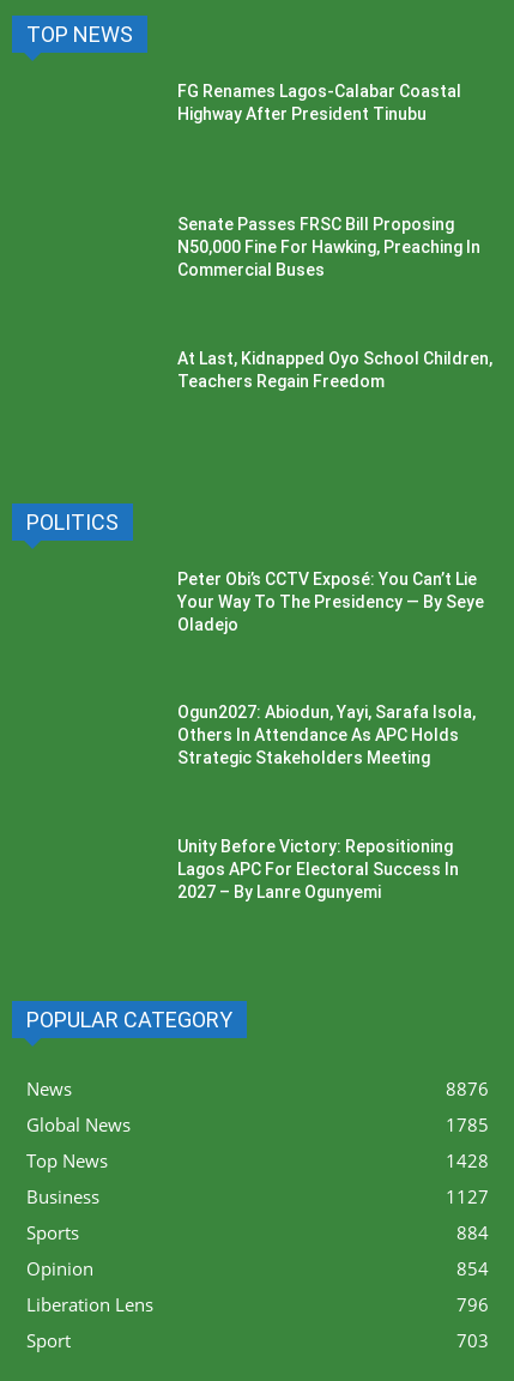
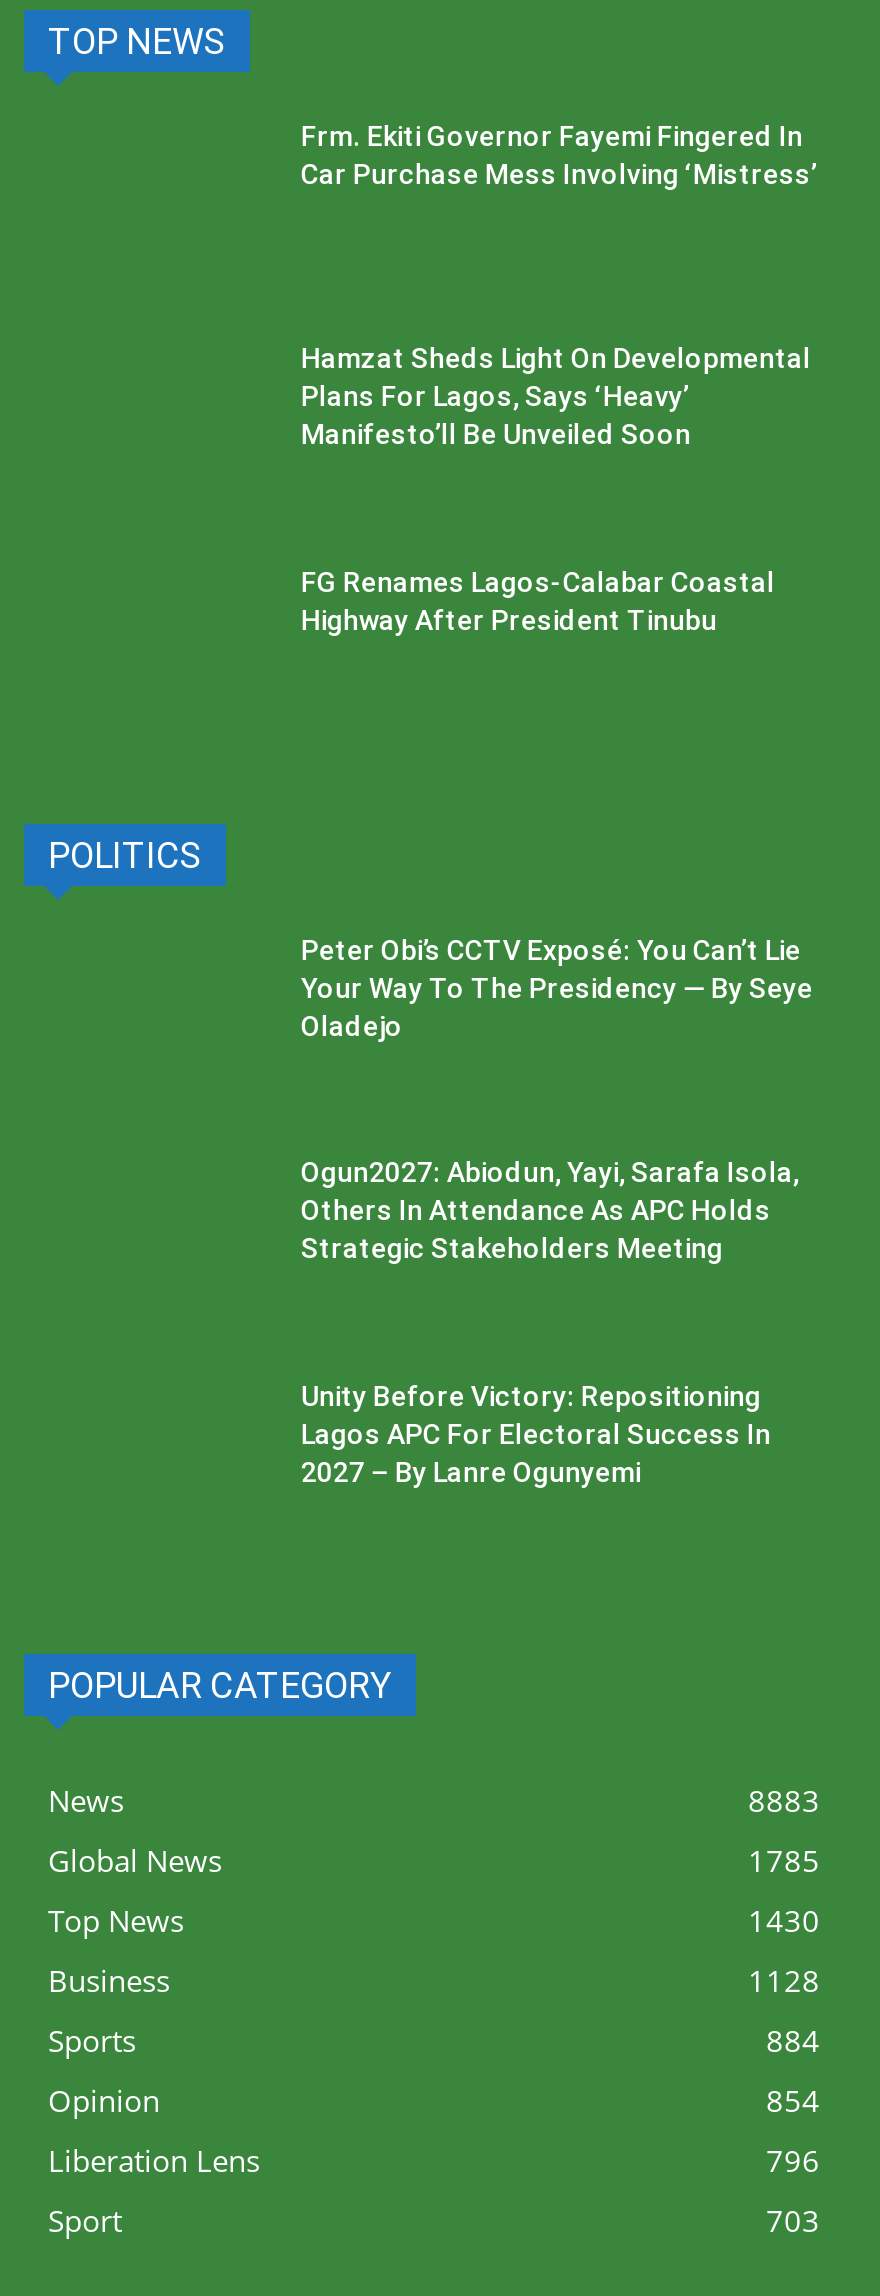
none -> [301,120,817,190] Frm. Ekiti Governor Fayemi Fingered In | Car Purchase Mess Involving ‘Mistress’
none -> [301,343,811,451] Hamzat Sheds Light On Developmental | Plans For Lagos, Says ‘Heavy’ | Manifesto’ll Be Unveiled Soon
moved [178,81,462,123] -> [301,566,775,636]: FG Renames Lagos-Calabar Coastal | Highway After President Tinubu
[178,215,481,280] Senate Passes FRSC Bill Proposing | N50,000 Fine For Hawking, Preaching In | Commercial Buses -> none
[178,349,493,391] At Last, Kidnapped Oyo School Children, | Teachers Regain Freedom -> none
[446,1076,489,1100] 8876 -> [748,1780,820,1820] 8883
[446,1148,489,1172] 1428 -> [748,1900,820,1940] 1430
[446,1184,489,1208] 1127 -> [748,1960,820,2000] 1128

